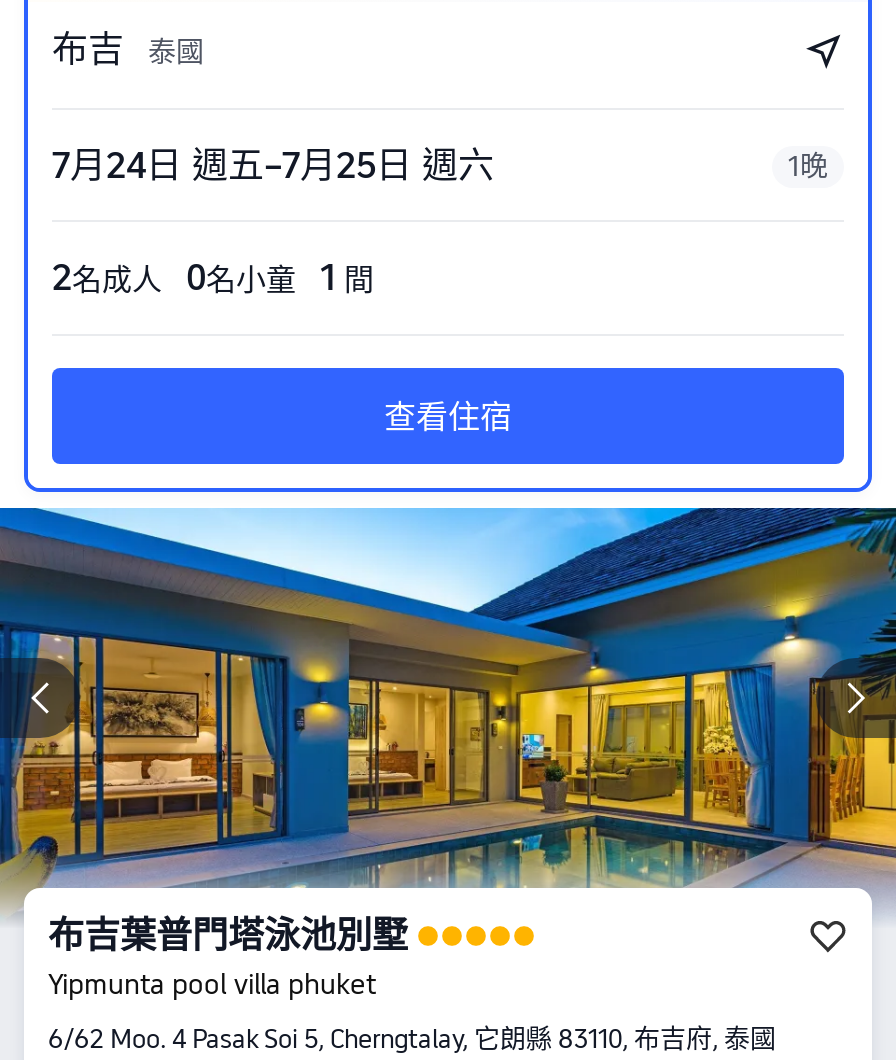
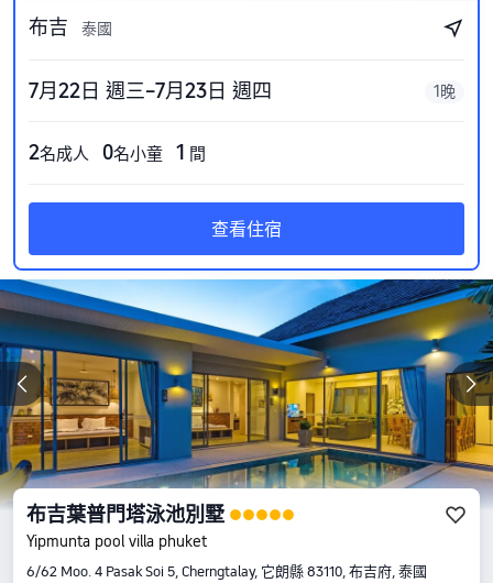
[52,144,494,186] 7月24日 週五–7月25日 週六 -> [29,79,272,102] 7月22日 週三–7月23日 週四

